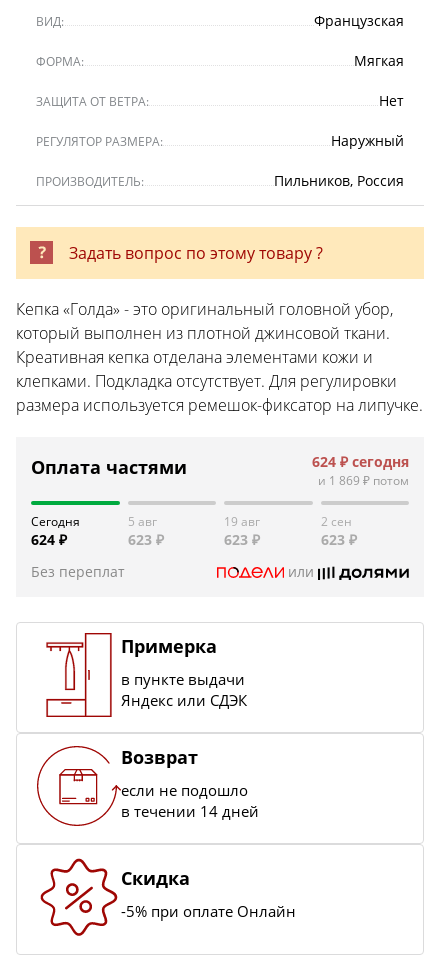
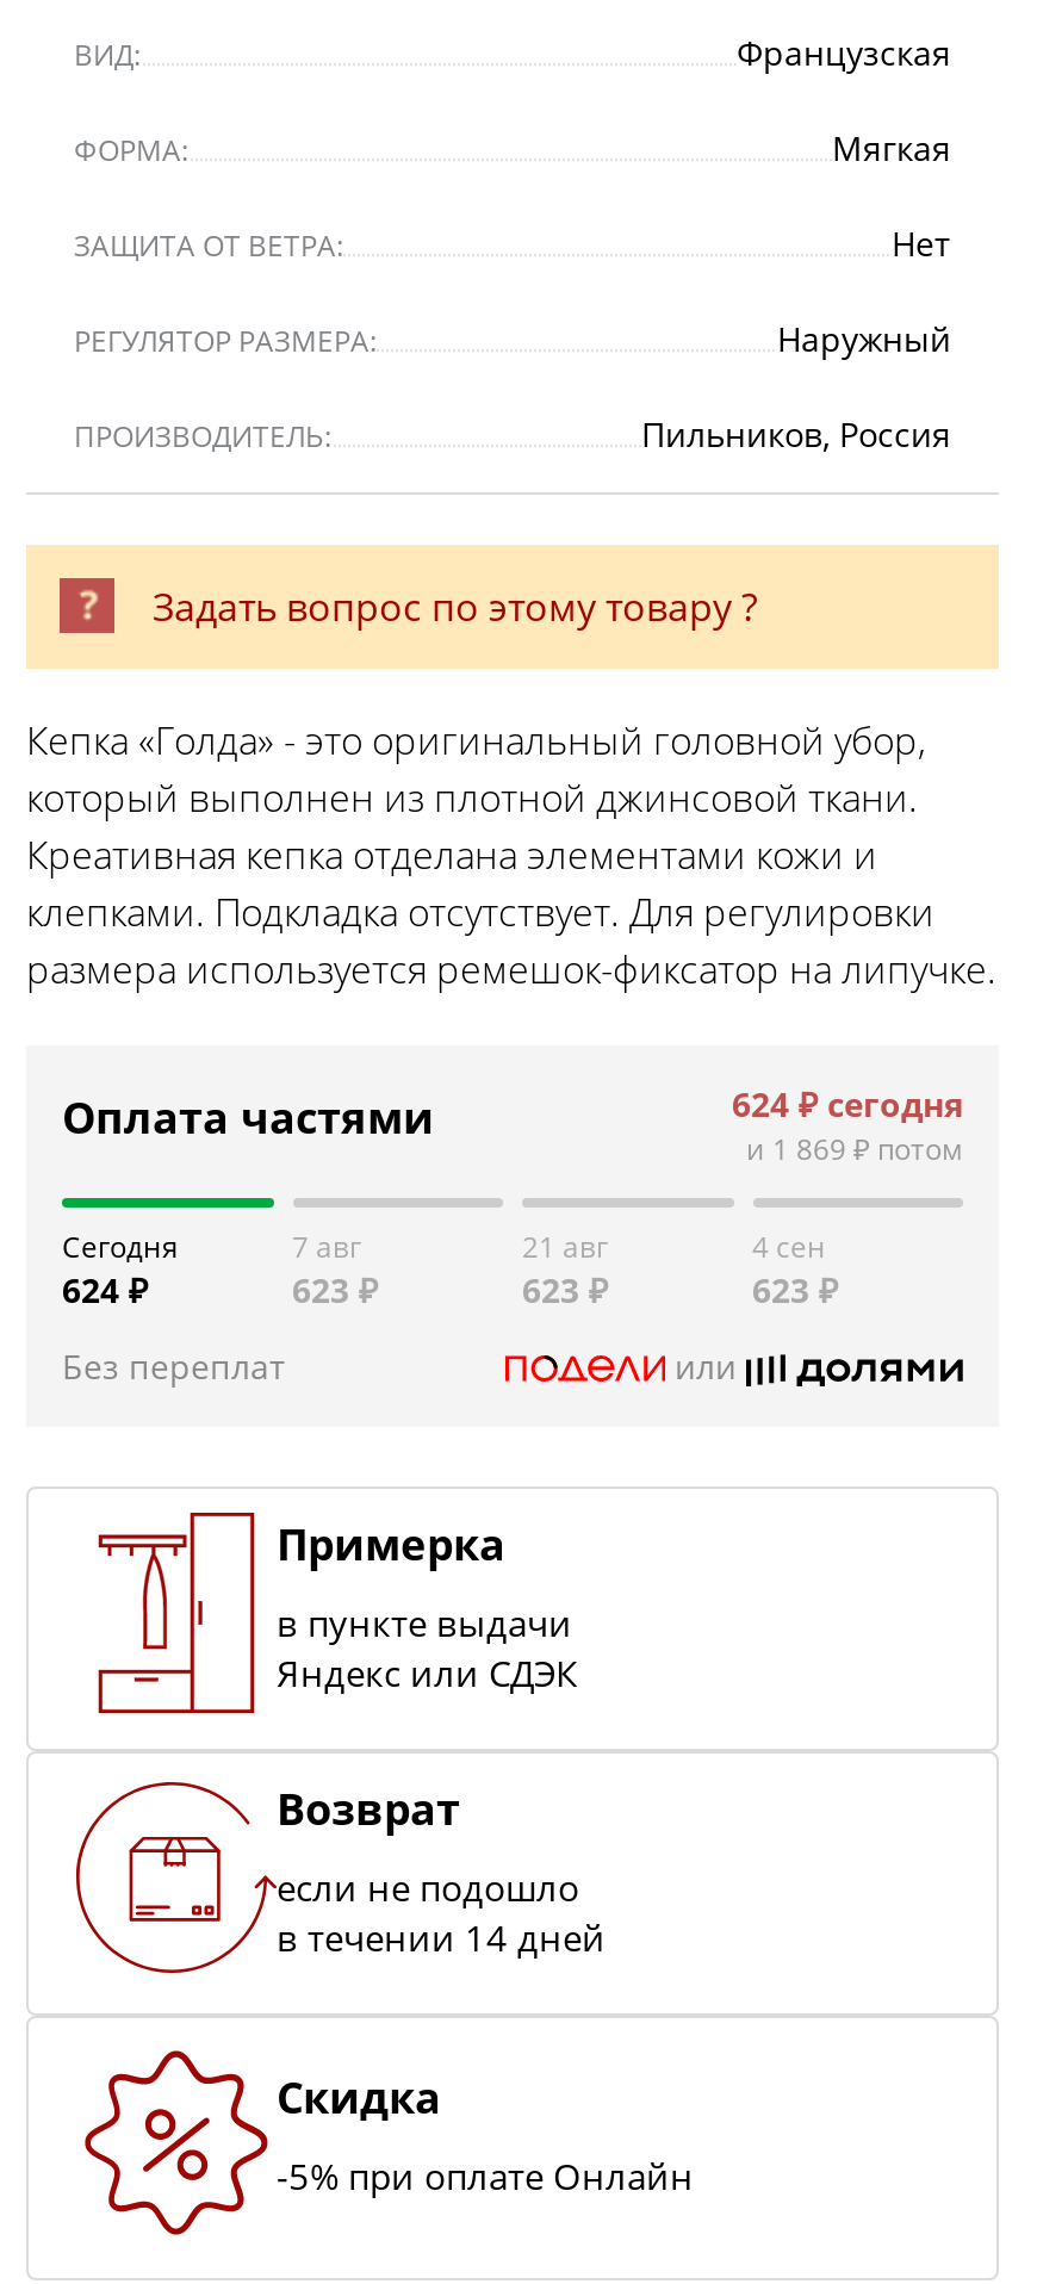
[127,512,156,529] 5 авг -> [292,1225,361,1266] 7 авг
[224,512,260,529] 19 авг -> [522,1225,608,1266] 21 авг
[320,512,351,529] 2 сен -> [752,1225,826,1266] 4 сен

